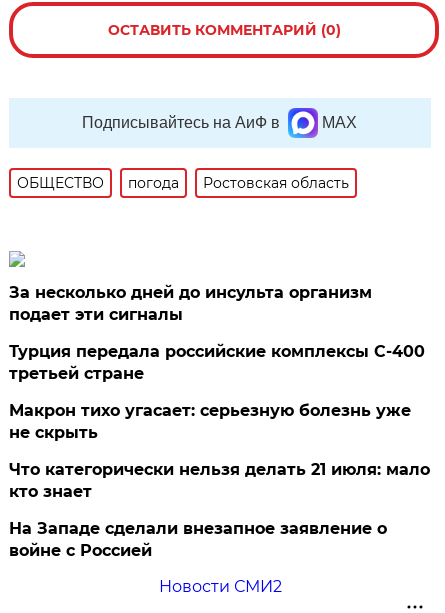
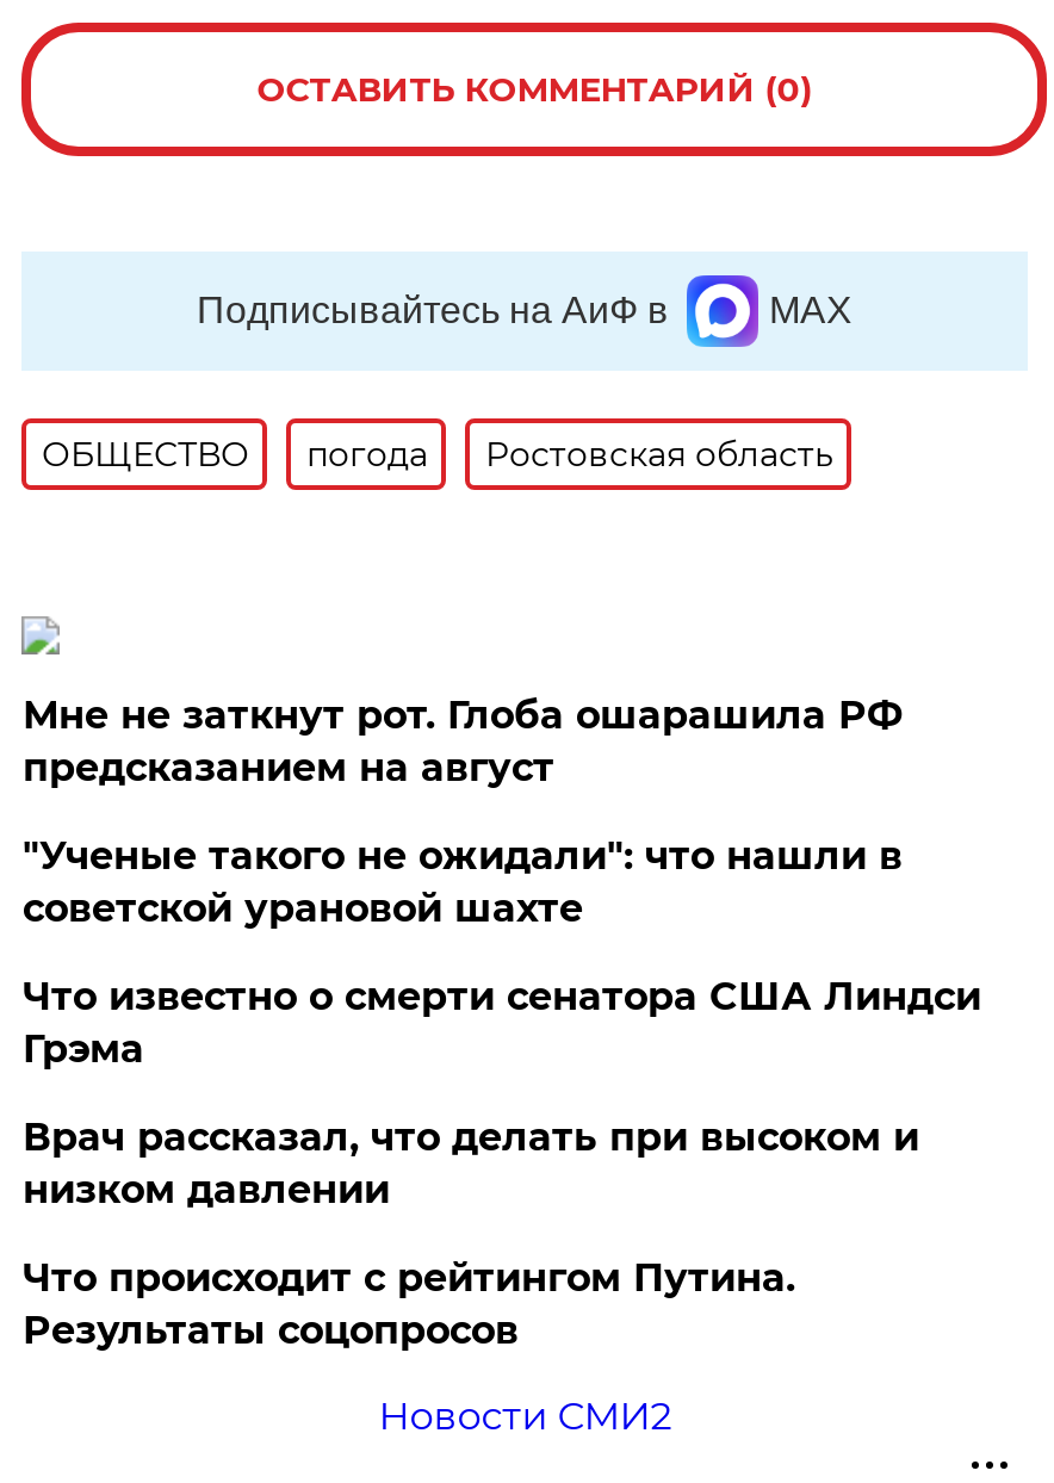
[9,283,372,324] За несколько дней до инсульта организм | подает эти сигналы -> [22,693,902,790] Мне не заткнут рот. Глоба ошарашила РФ | предсказанием на август
[9,342,425,383] Турция передала российские комплексы С-400 | третьей стране -> [22,833,902,931] "Ученые такого не ожидали": что нашли в | советской урановой шахте
[9,401,411,442] Макрон тихо угасает: серьезную болезнь уже | не скрыть -> [22,974,981,1072] Что известно о смерти сенатора США Линдси | Грэма
[9,460,430,501] Что категорически нельзя делать 21 июля: мало | кто знает -> [22,1115,919,1212] Врач рассказал, что делать при высоком и | низком давлении
[9,519,387,560] На Западе сделали внезапное заявление о | войне с Россией -> [22,1255,795,1353] Что происходит с рейтингом Путина. | Результаты соцопросов

